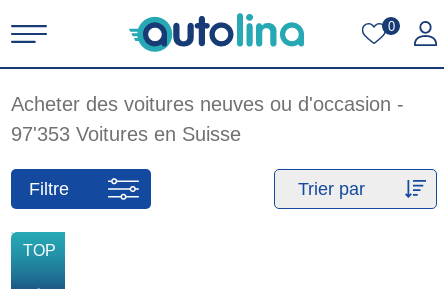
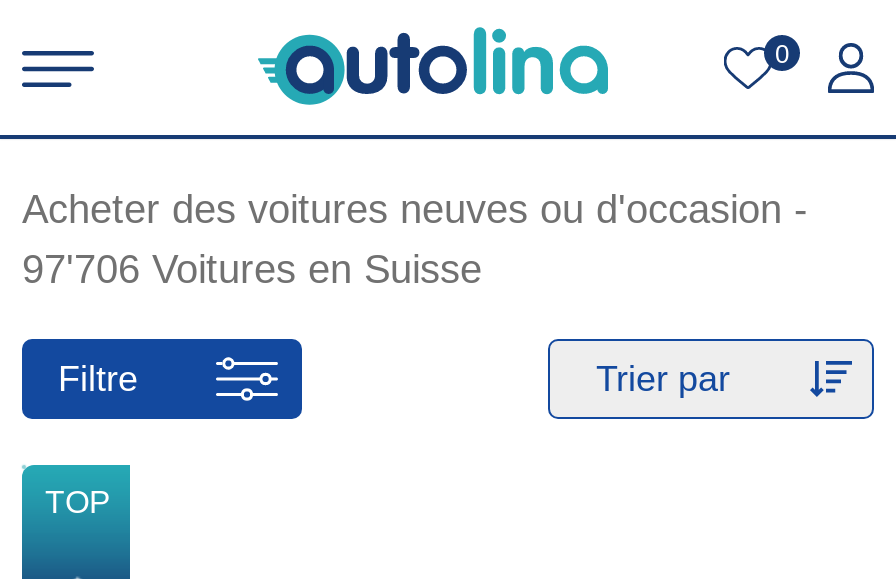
[11,123,241,145] 97'353 Voitures en Suisse -> [22,247,482,291] 97'706 Voitures en Suisse

